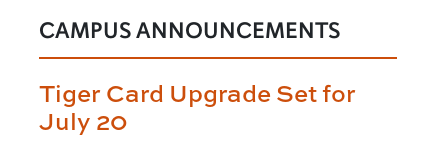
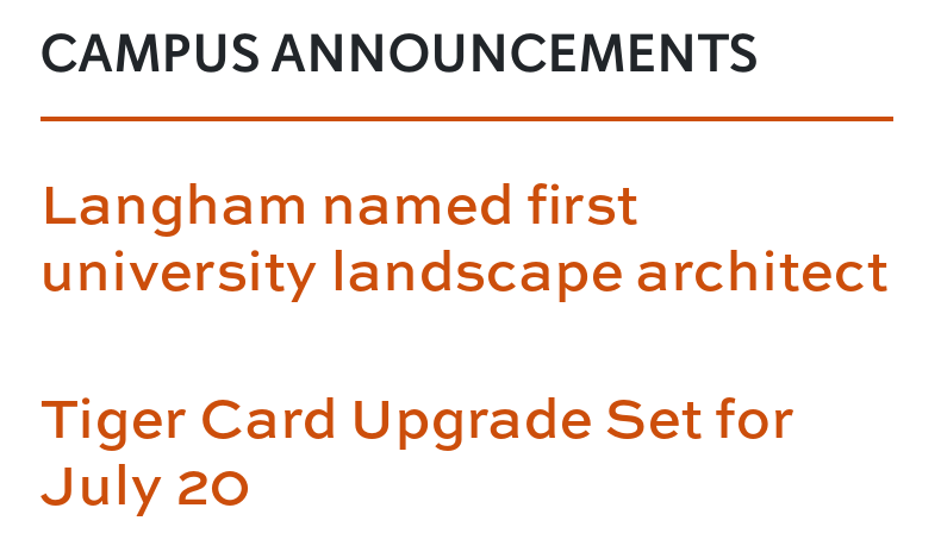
none -> [40,162,888,307] Langham named first | university landscape architect

